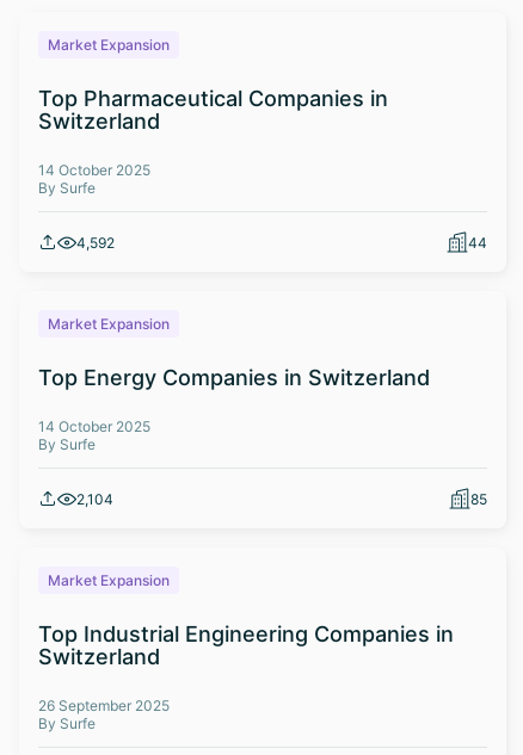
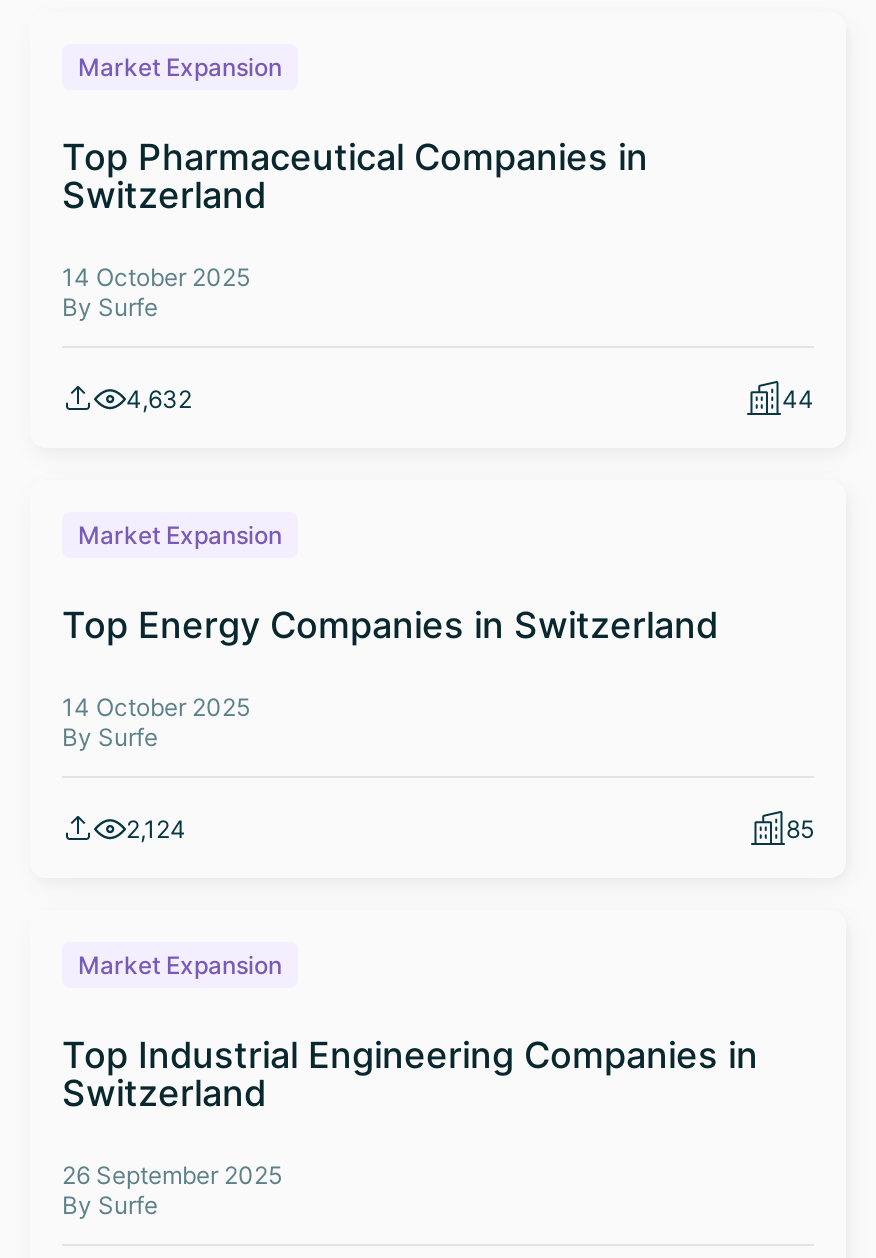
[76,234,115,251] 4,592 -> [126,384,192,414] 4,632
[76,490,113,508] 2,104 -> [126,813,186,843] 2,124

